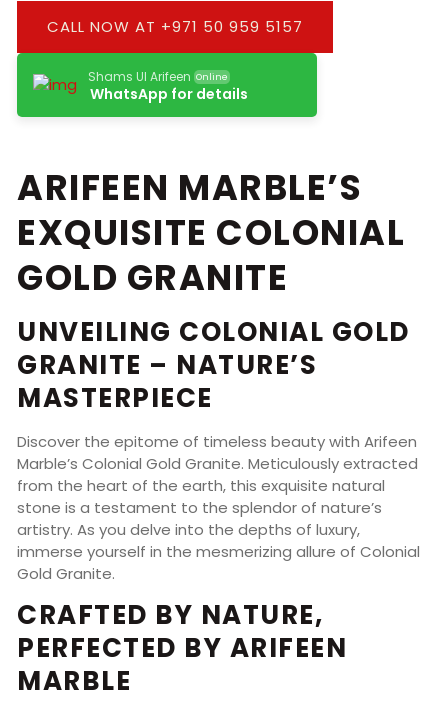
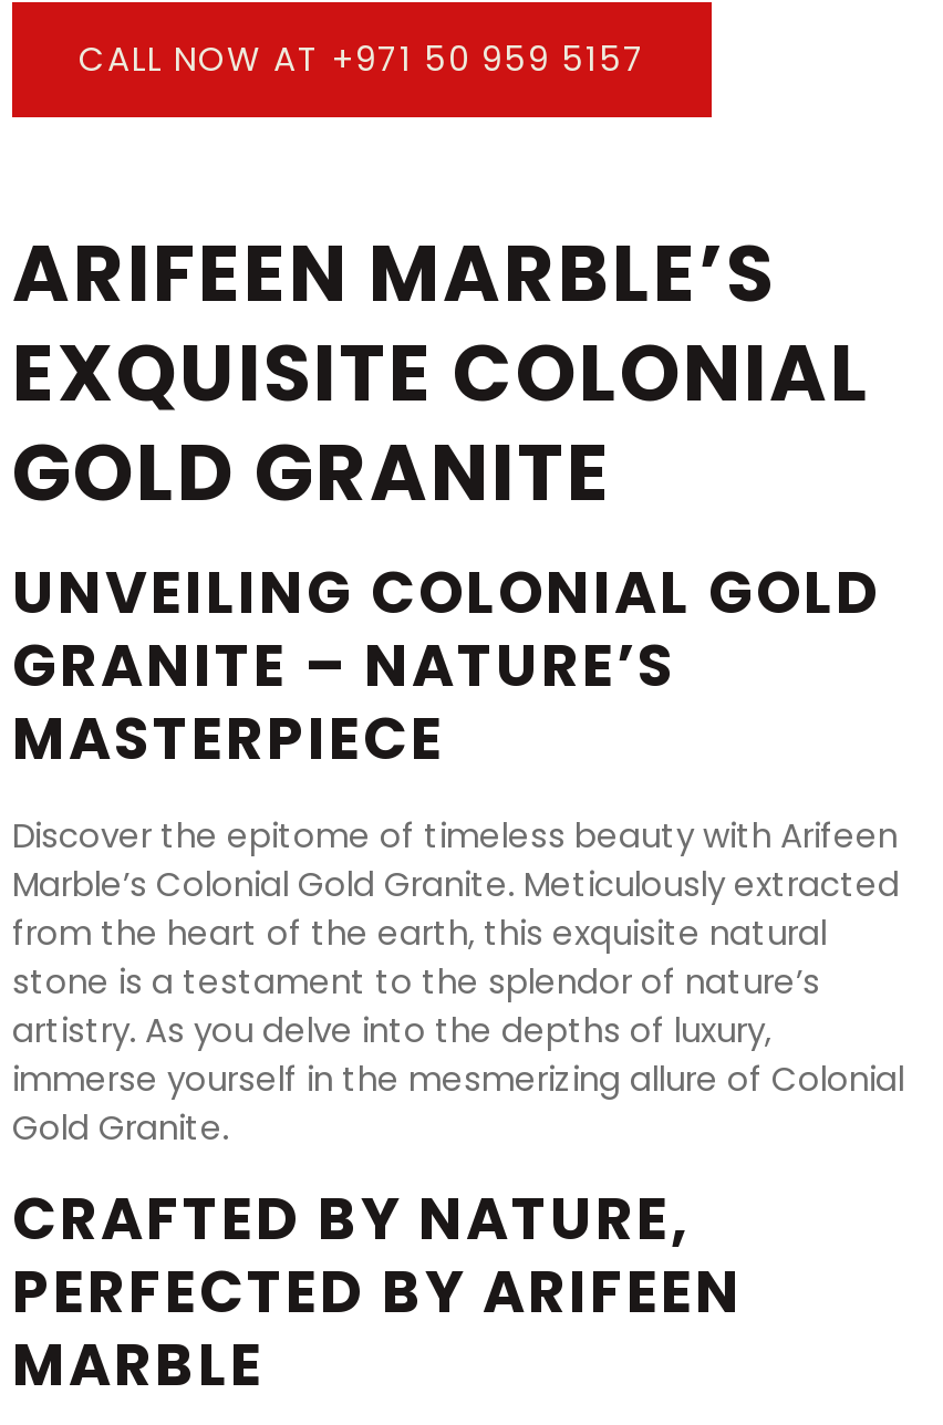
[88,68,248,104] Shams Ul Arifeen Online | WhatsApp for details -> none

